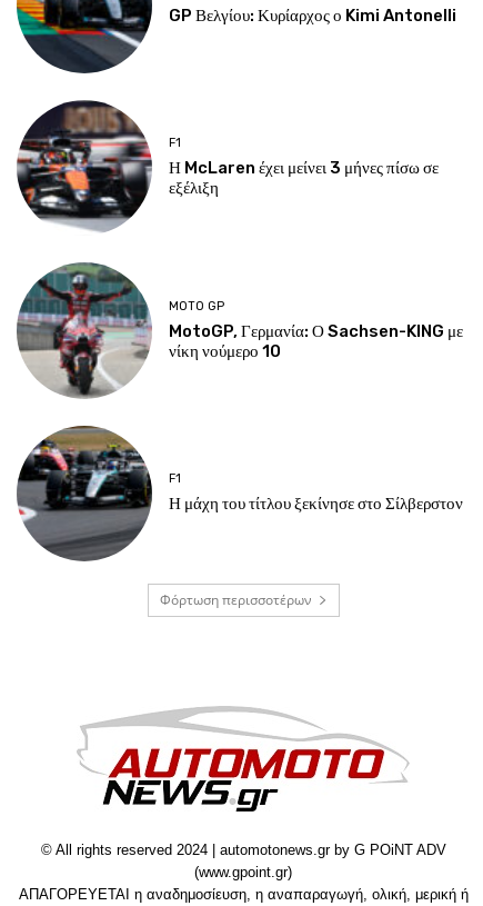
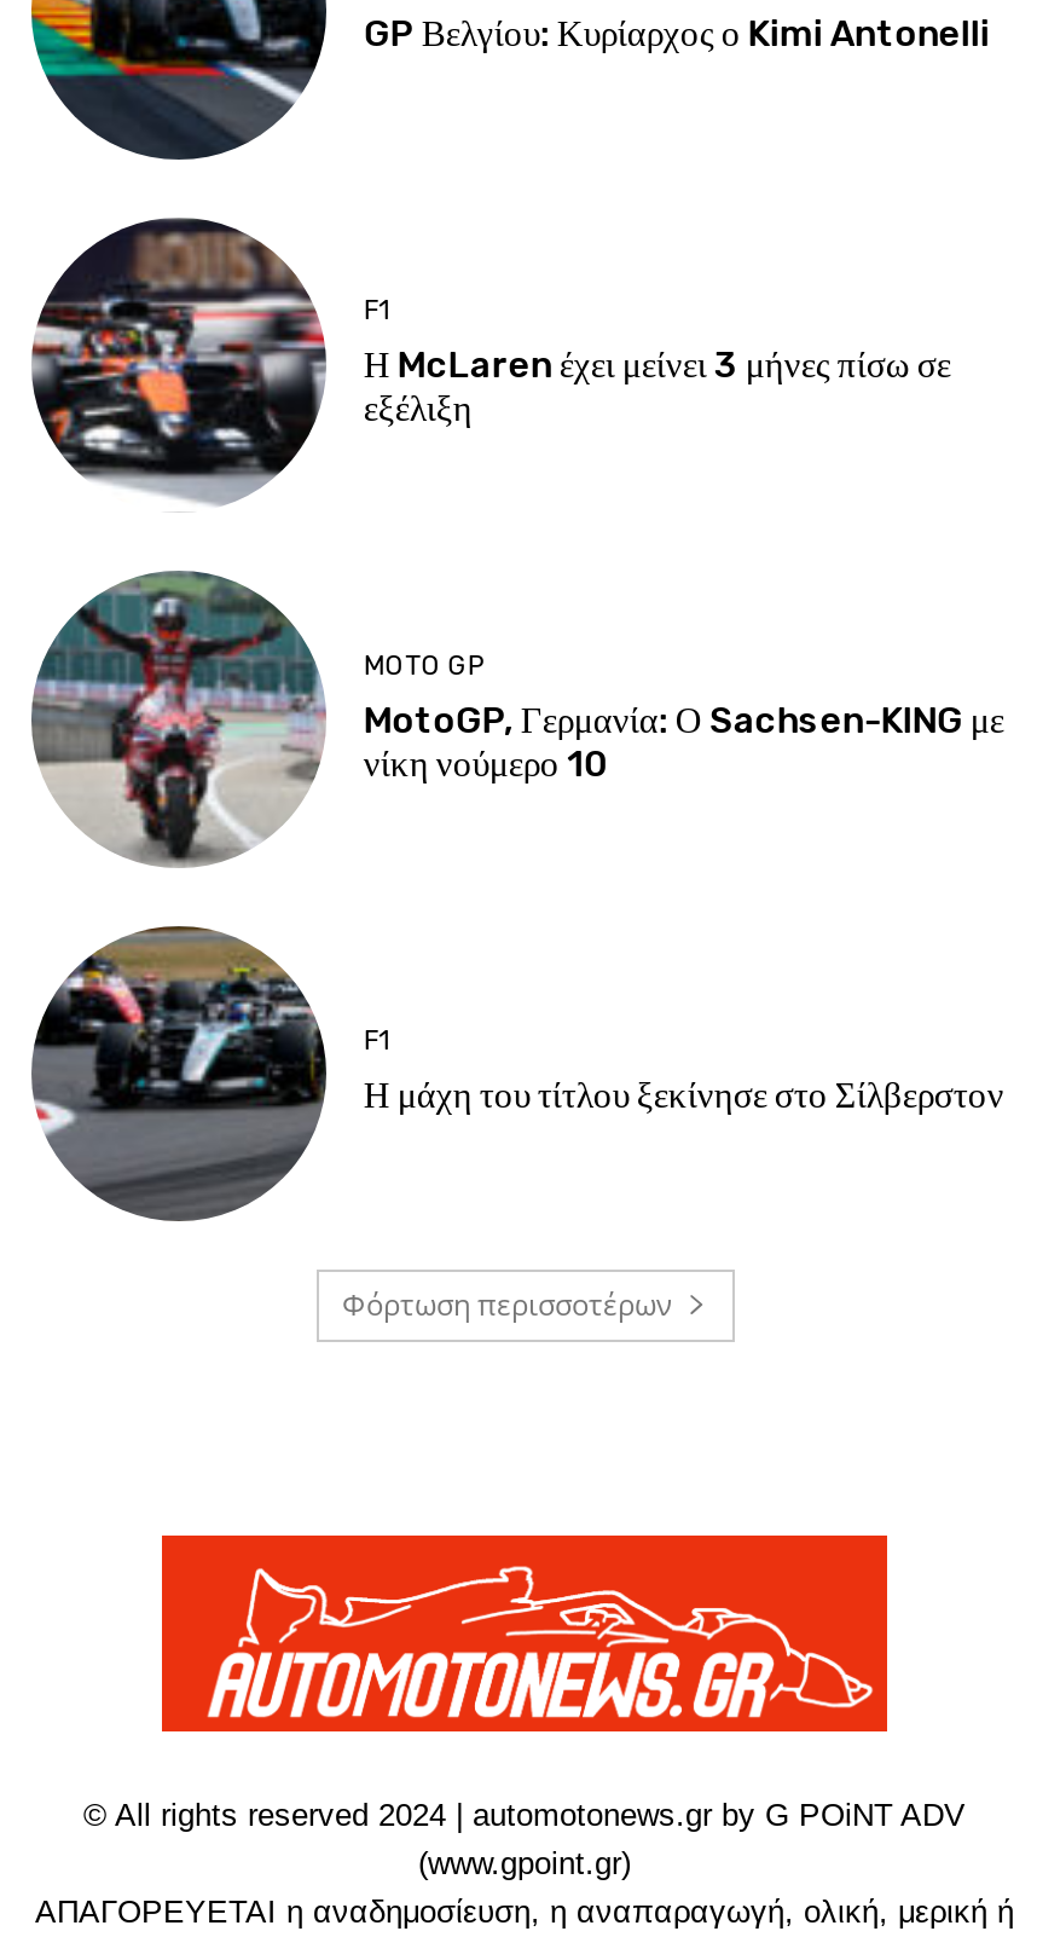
[77,706,410,813] [image] -> [160,1533,890,1734] [image]

